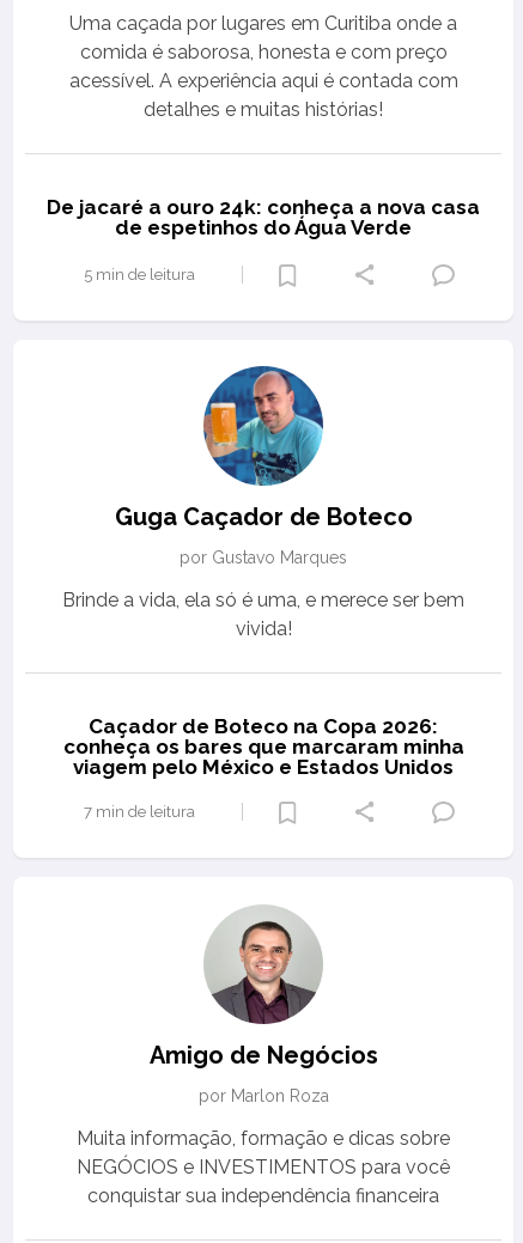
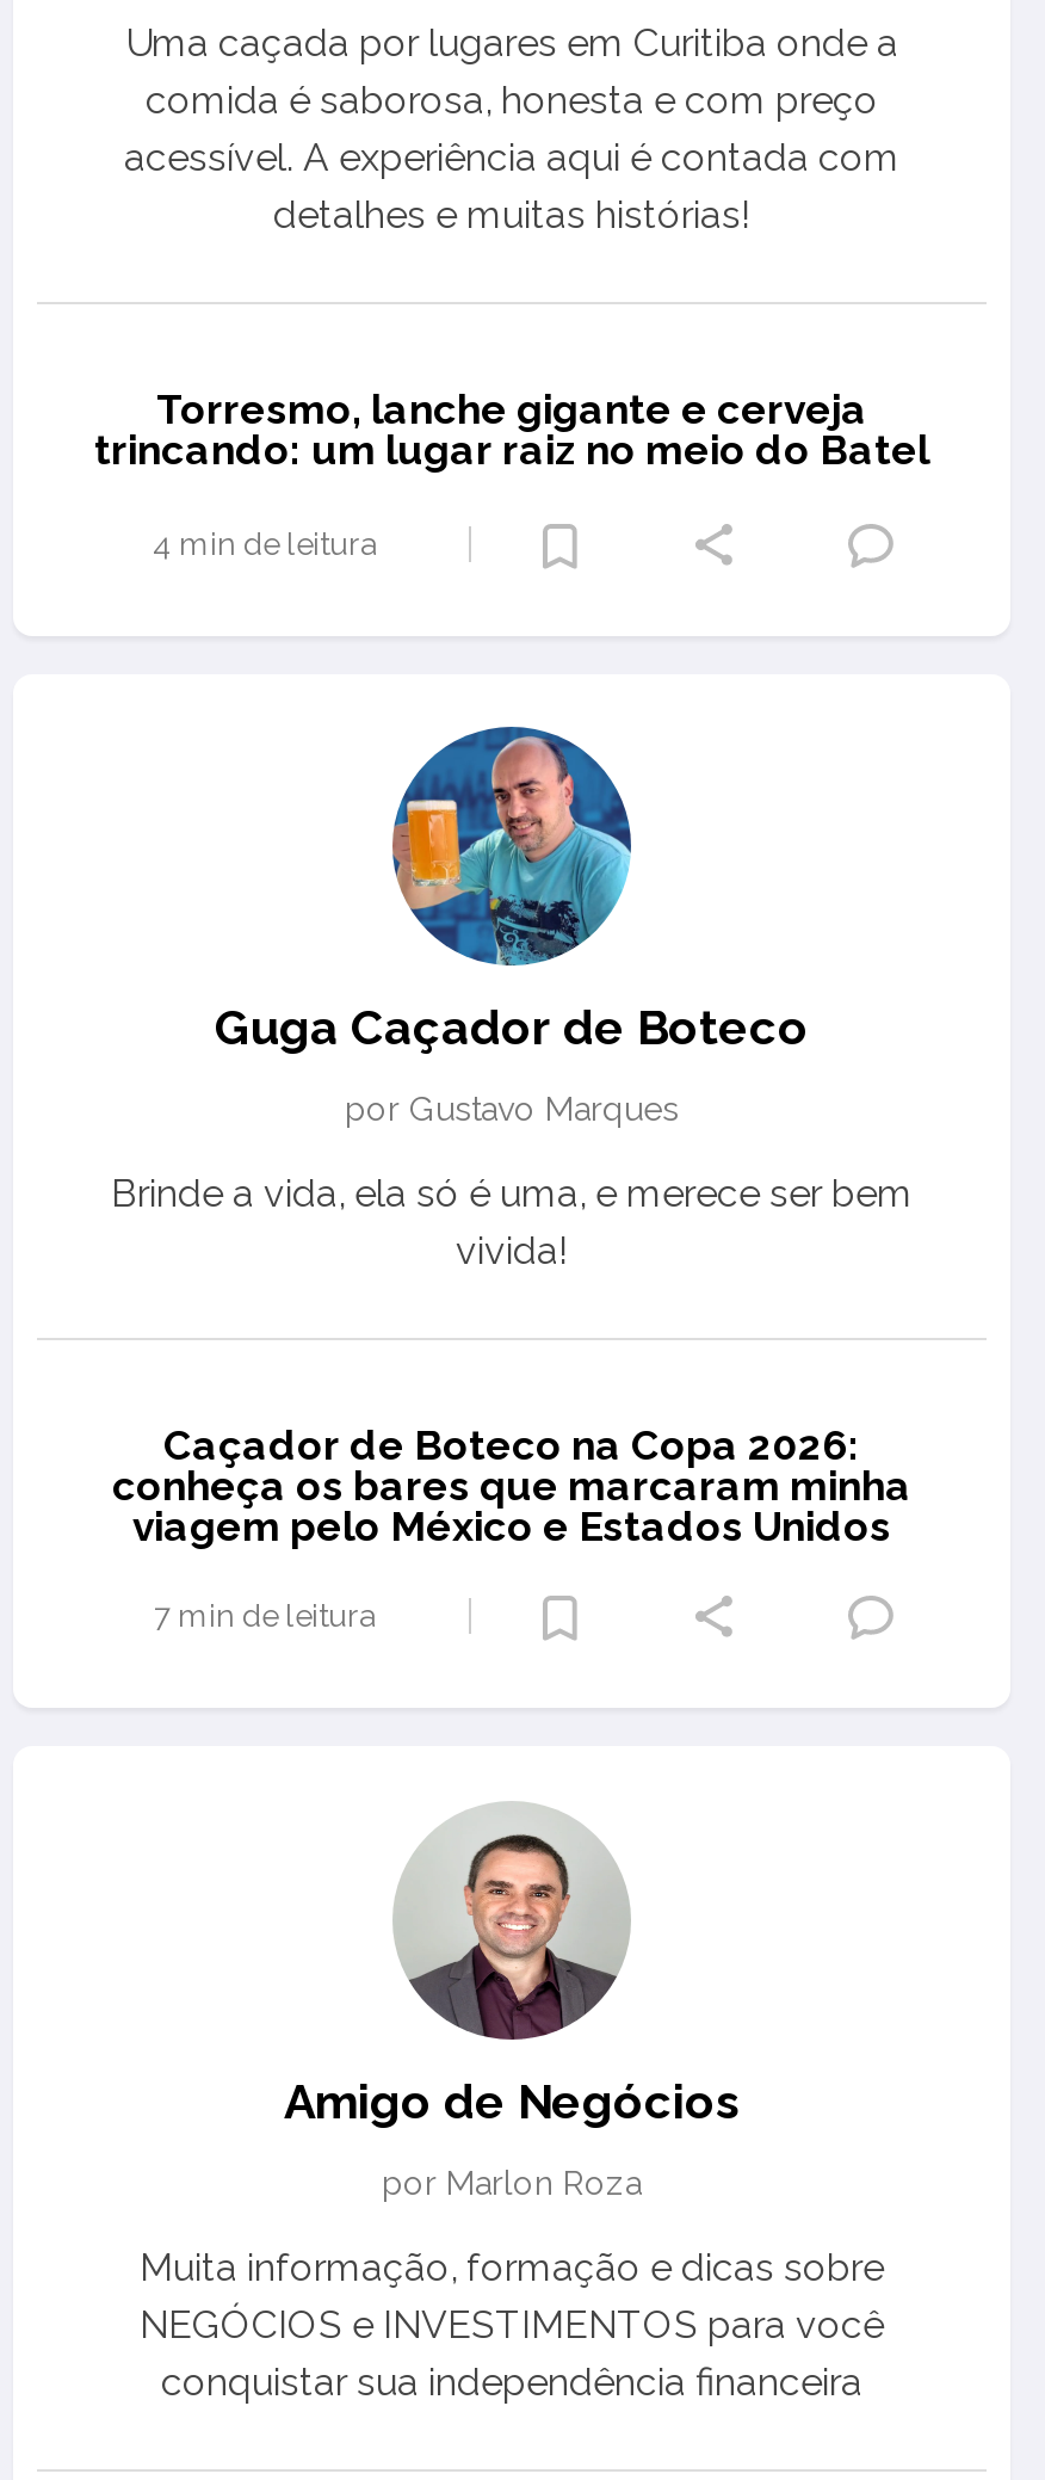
[47,195,480,239] De jacaré a ouro 24k: conheça a nova casa | de espetinhos do Água Verde -> [94,385,929,473] Torresmo, lanche gigante e cerveja | trincando: um lugar raiz no meio do Batel
[84,265,195,283] 5 min de leitura -> [153,526,377,562] 4 min de leitura

